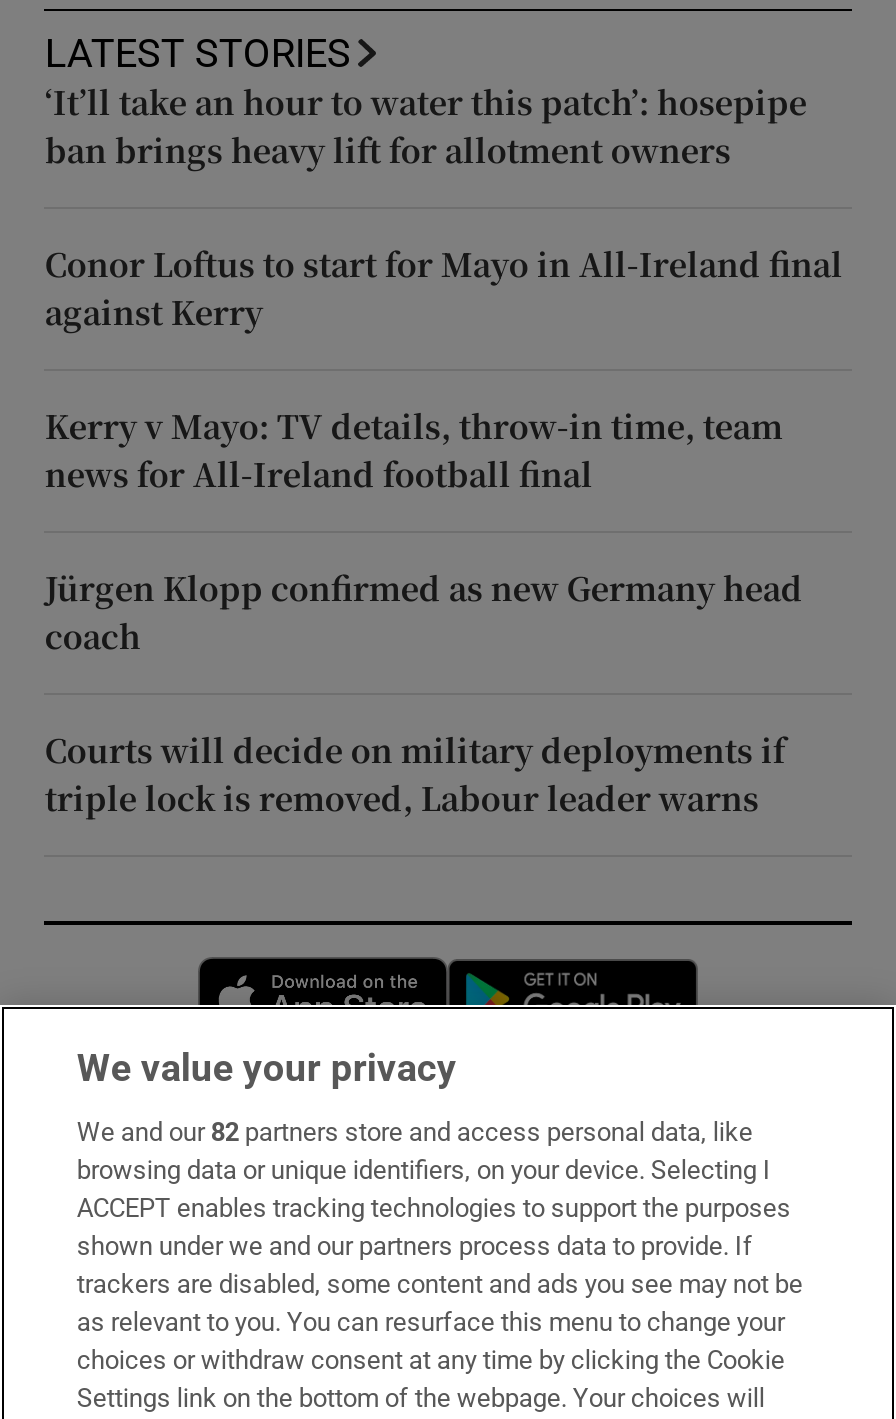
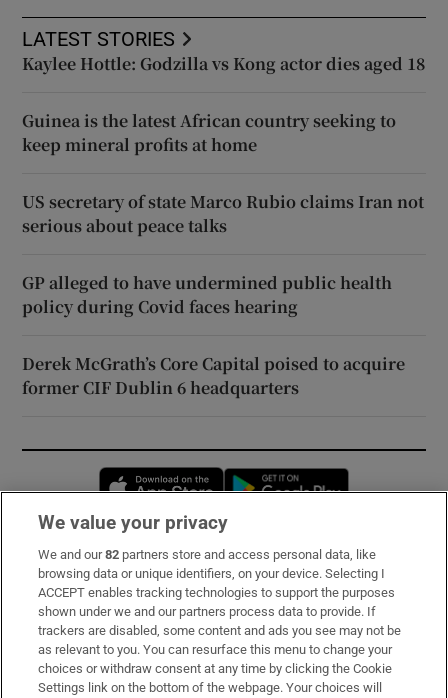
[45,79,807,173] ‘It’ll take an hour to water this patch’: hosepipe | ban brings heavy lift for allotment owners -> [22,52,425,75] Kaylee Hottle: Godzilla vs Kong actor dies aged 18
[45,241,843,335] Conor Loftus to start for Mayo in All-Ireland final | against Kerry -> [22,109,396,156] Guinea is the latest African country seeking to | keep mineral profits at home
[45,403,783,497] Kerry v Mayo: TV details, throw-in time, team | news for All-Ireland football final -> [22,190,424,237] US secretary of state Marco Rubio claims Iran not | serious about peace talks
[45,565,803,659] Jürgen Klopp confirmed as new Germany head | coach -> [22,271,392,318] GP alleged to have undermined public health | policy during Covid faces hearing
[45,727,785,821] Courts will decide on military deployments if | triple lock is removed, Labour leader warns -> [22,352,405,399] Derek McGrath’s Core Capital poised to acquire | former CIF Dublin 6 headquarters

